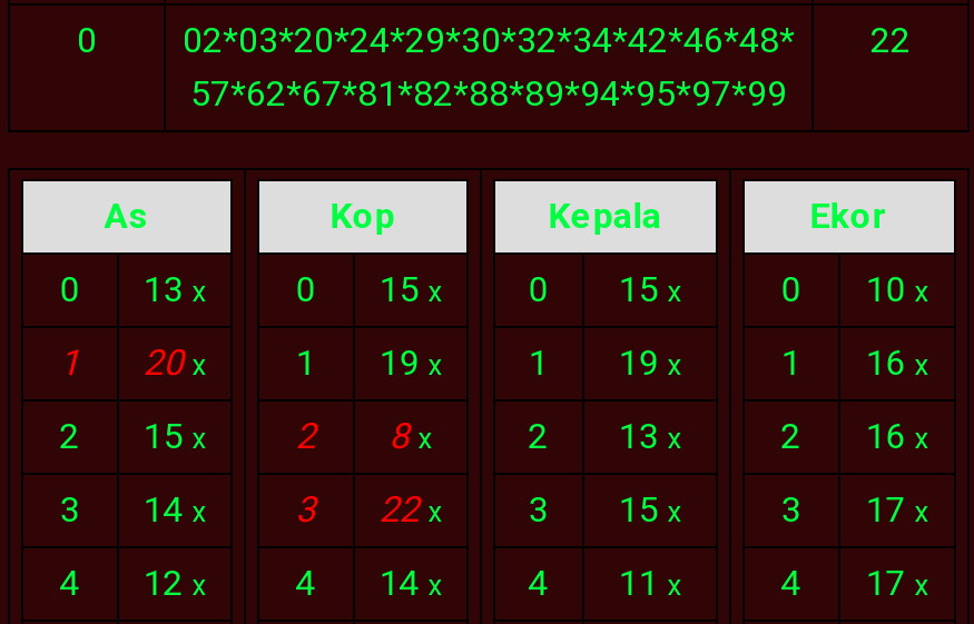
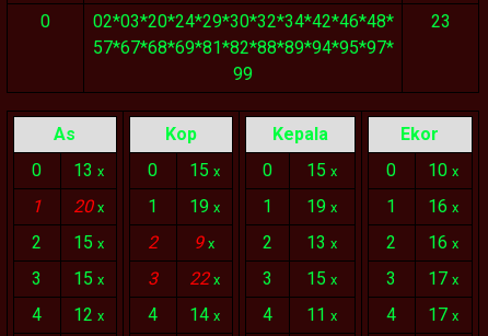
[183,19,911,61] 02*03*20*24*29*30*32*34*42*46*48* 22 -> [92,11,450,32] 02*03*20*24*29*30*32*34*42*46*48* 23
[190,72,787,115] 57*62*67*81*82*88*89*94*95*97*99 -> [92,37,393,84] 57*67*68*69*81*82*88*89*94*95*97* | 99
[296,415,431,457] 2 8 x -> [148,232,215,253] 2 9 x
[60,488,205,531] 3 14 x -> [32,268,104,289] 3 15 x

